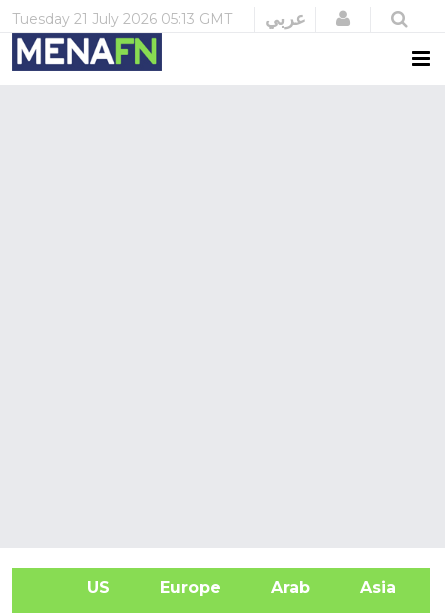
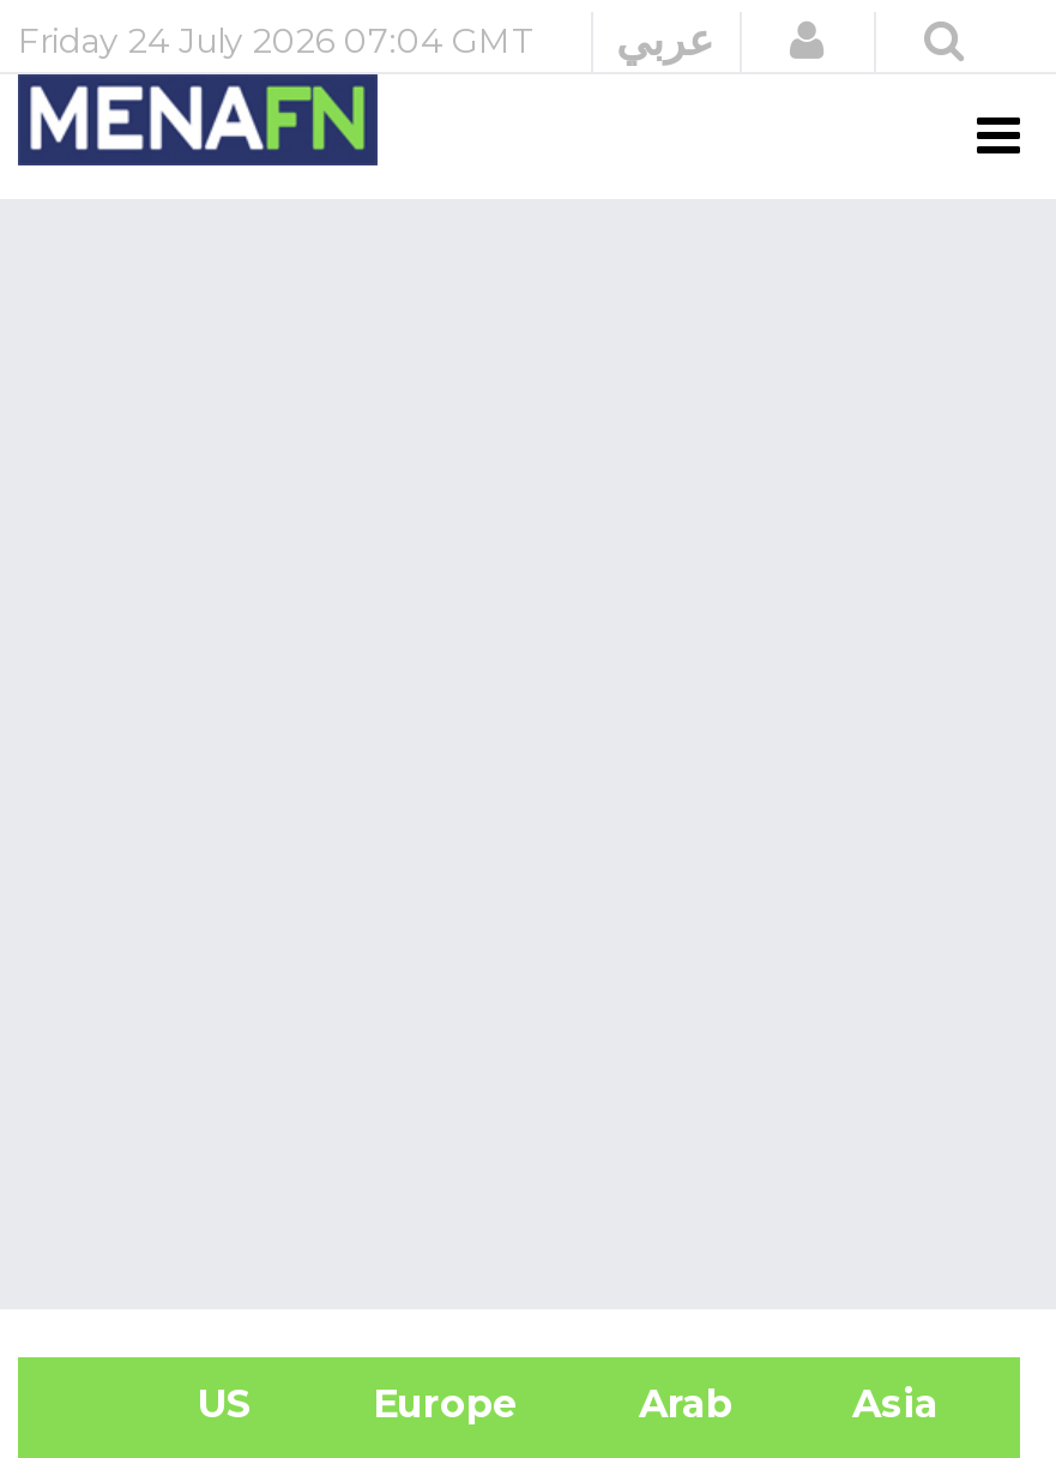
[12,10,232,28] Tuesday 21 July 2026 05:13 GMT -> [18,19,531,62] Friday 24 July 2026 07:04 GMT

